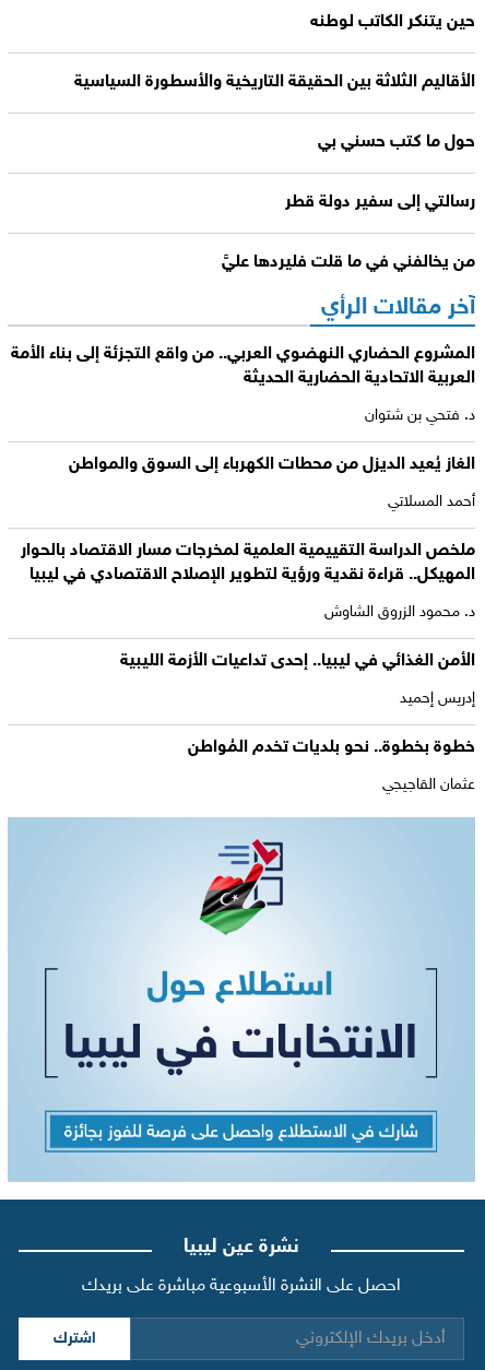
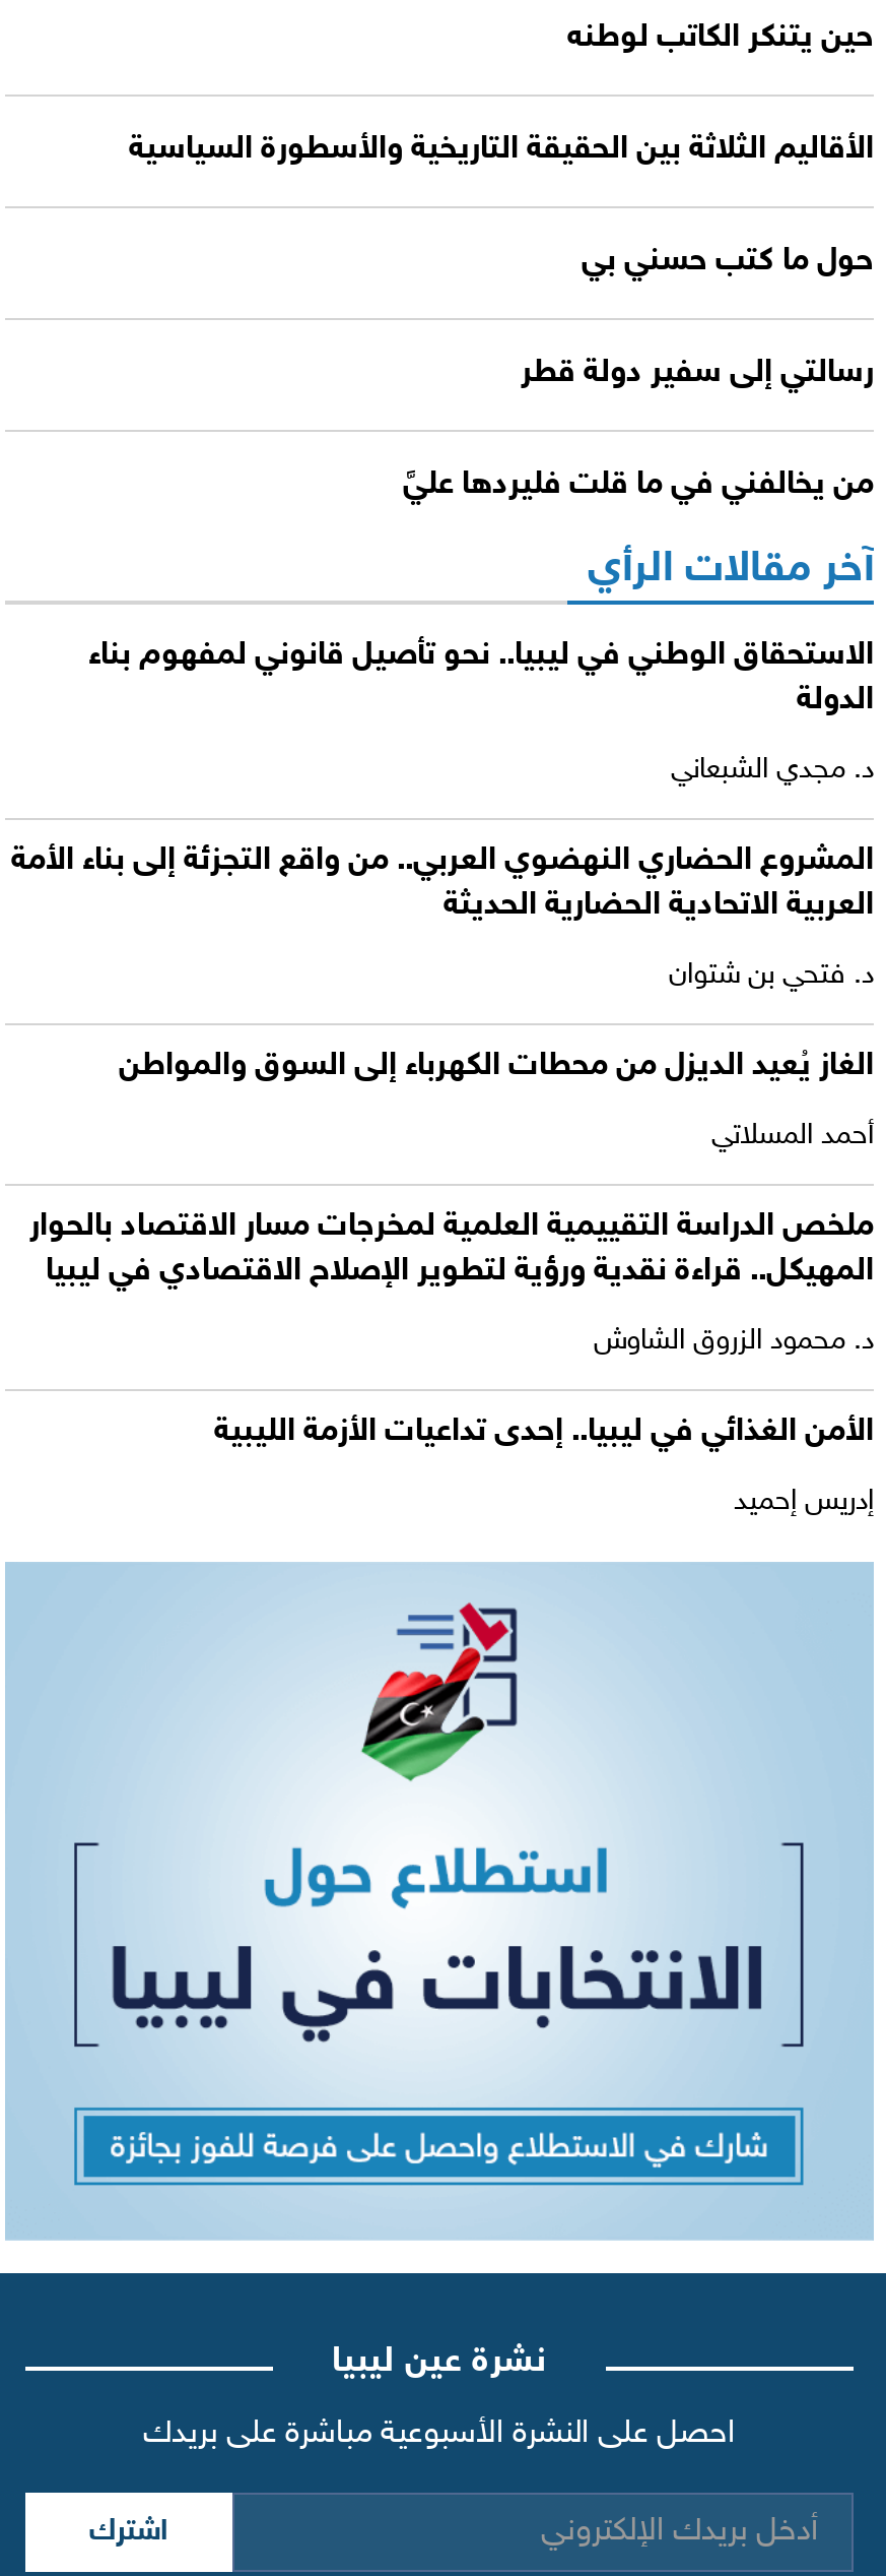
none -> [88,637,874,787] الاستحقاق الوطني في ليبيا.. نحو تأصيل قانوني لمفهوم بناء | الدولة | د. مجدي الشبعاني
moved [11,344,475,708] -> [11,842,874,1519]: المشروع الحضاري النهضوي العربي.. من واقع التجزئة إلى بناء الأمة | العربية الاتحادية الحضارية الحديثة | د. فتحي بن شتوان | ... | الأمن الغذائي في ليبيا.. إحدى تداعيات الأزمة الليبية | إدريس إحميد
[188,737,475,794] خطوة بخطوة.. نحو بلديات تخدم المُواطن | عثمان القاجيجي -> none

